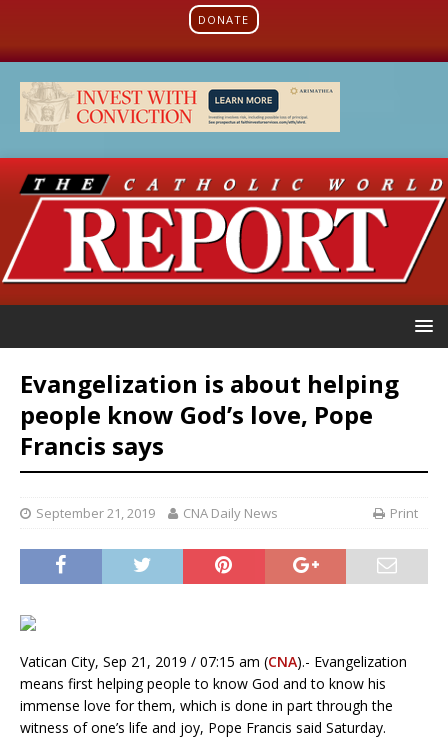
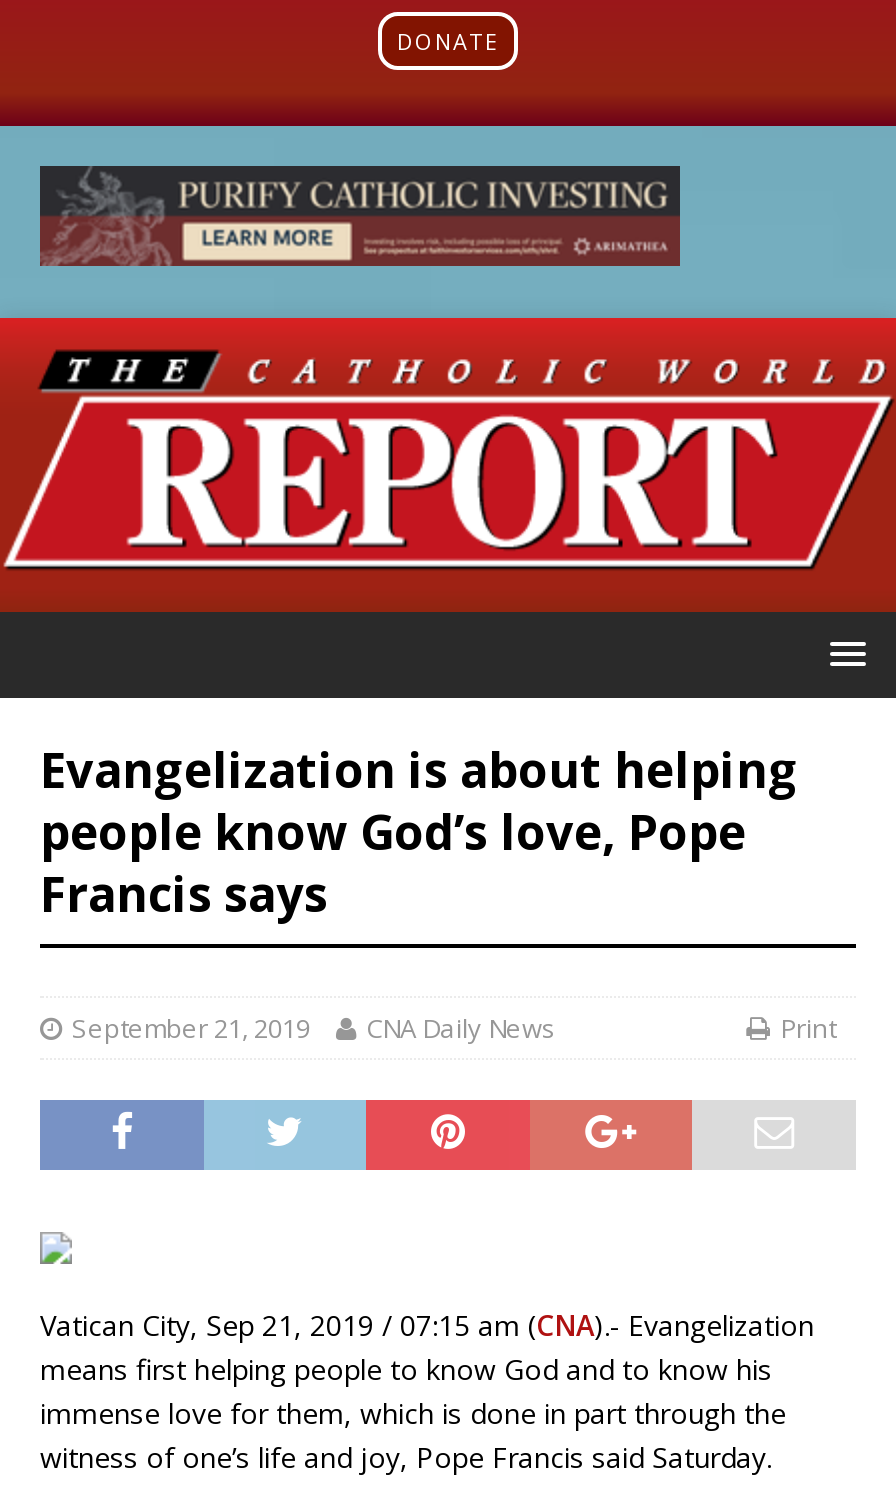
[19,81,341,133] [image] -> [38,164,682,268] [image]

